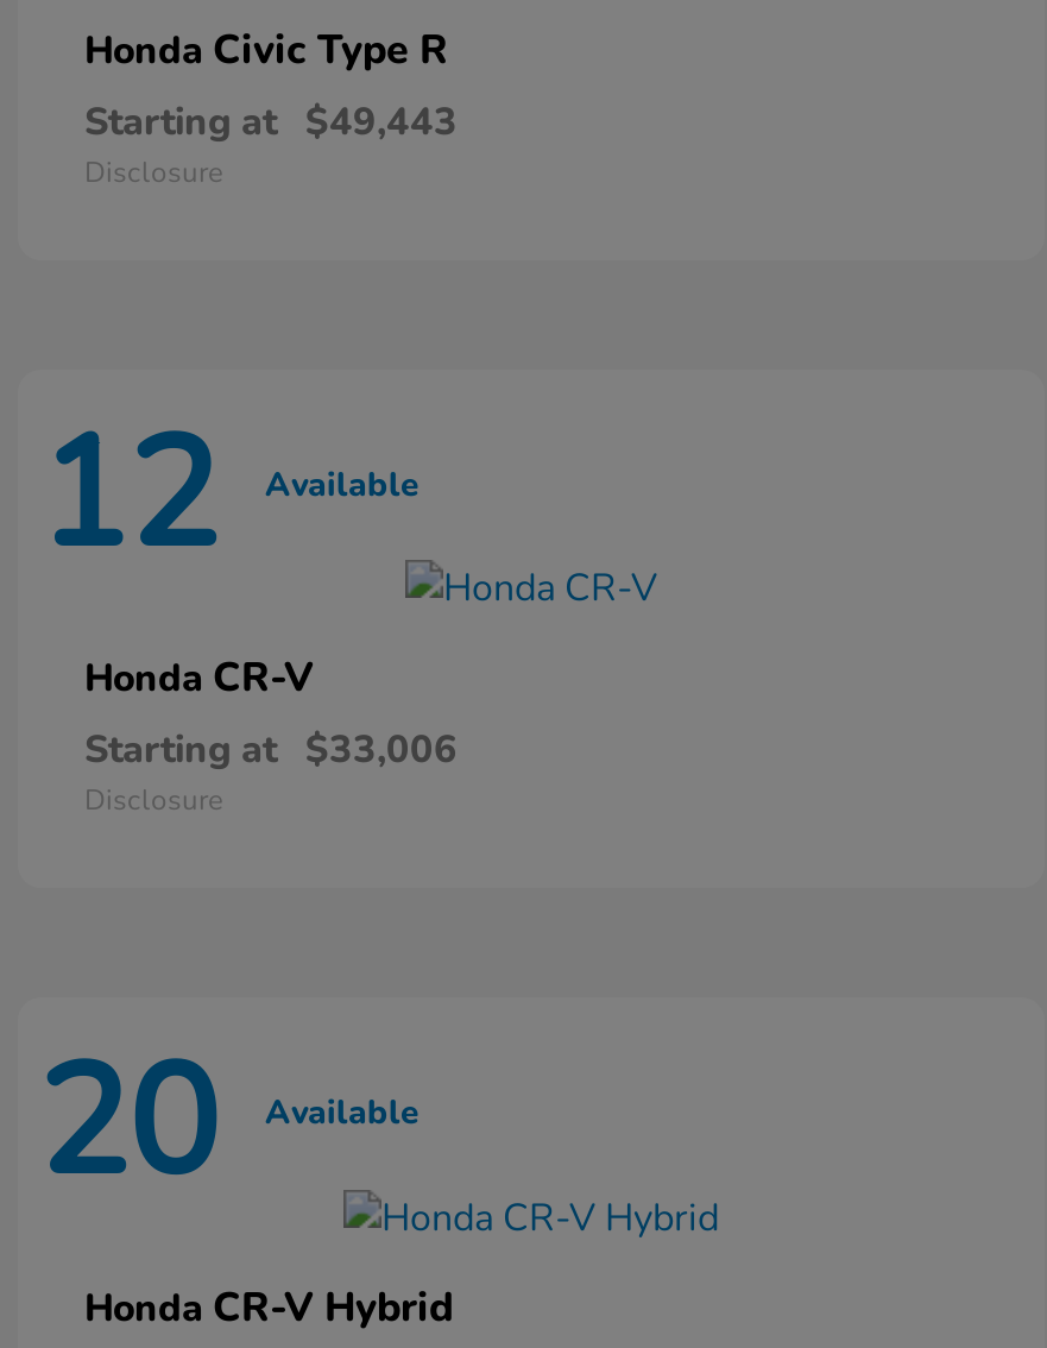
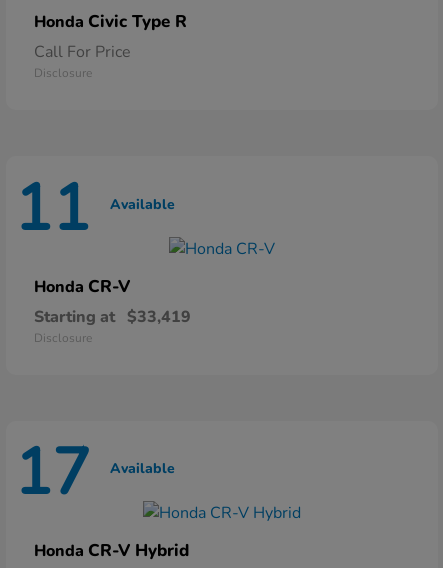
[84,97,458,150] Starting at $49,443 -> [34,41,131,63] Call For Price
[37,391,420,600] 12 Available -> [14,165,175,253] 11 Available
[84,725,458,777] Starting at $33,006 -> [34,305,191,327] Starting at $33,419
[37,1019,420,1228] 20 Available -> [14,429,175,517] 17 Available

